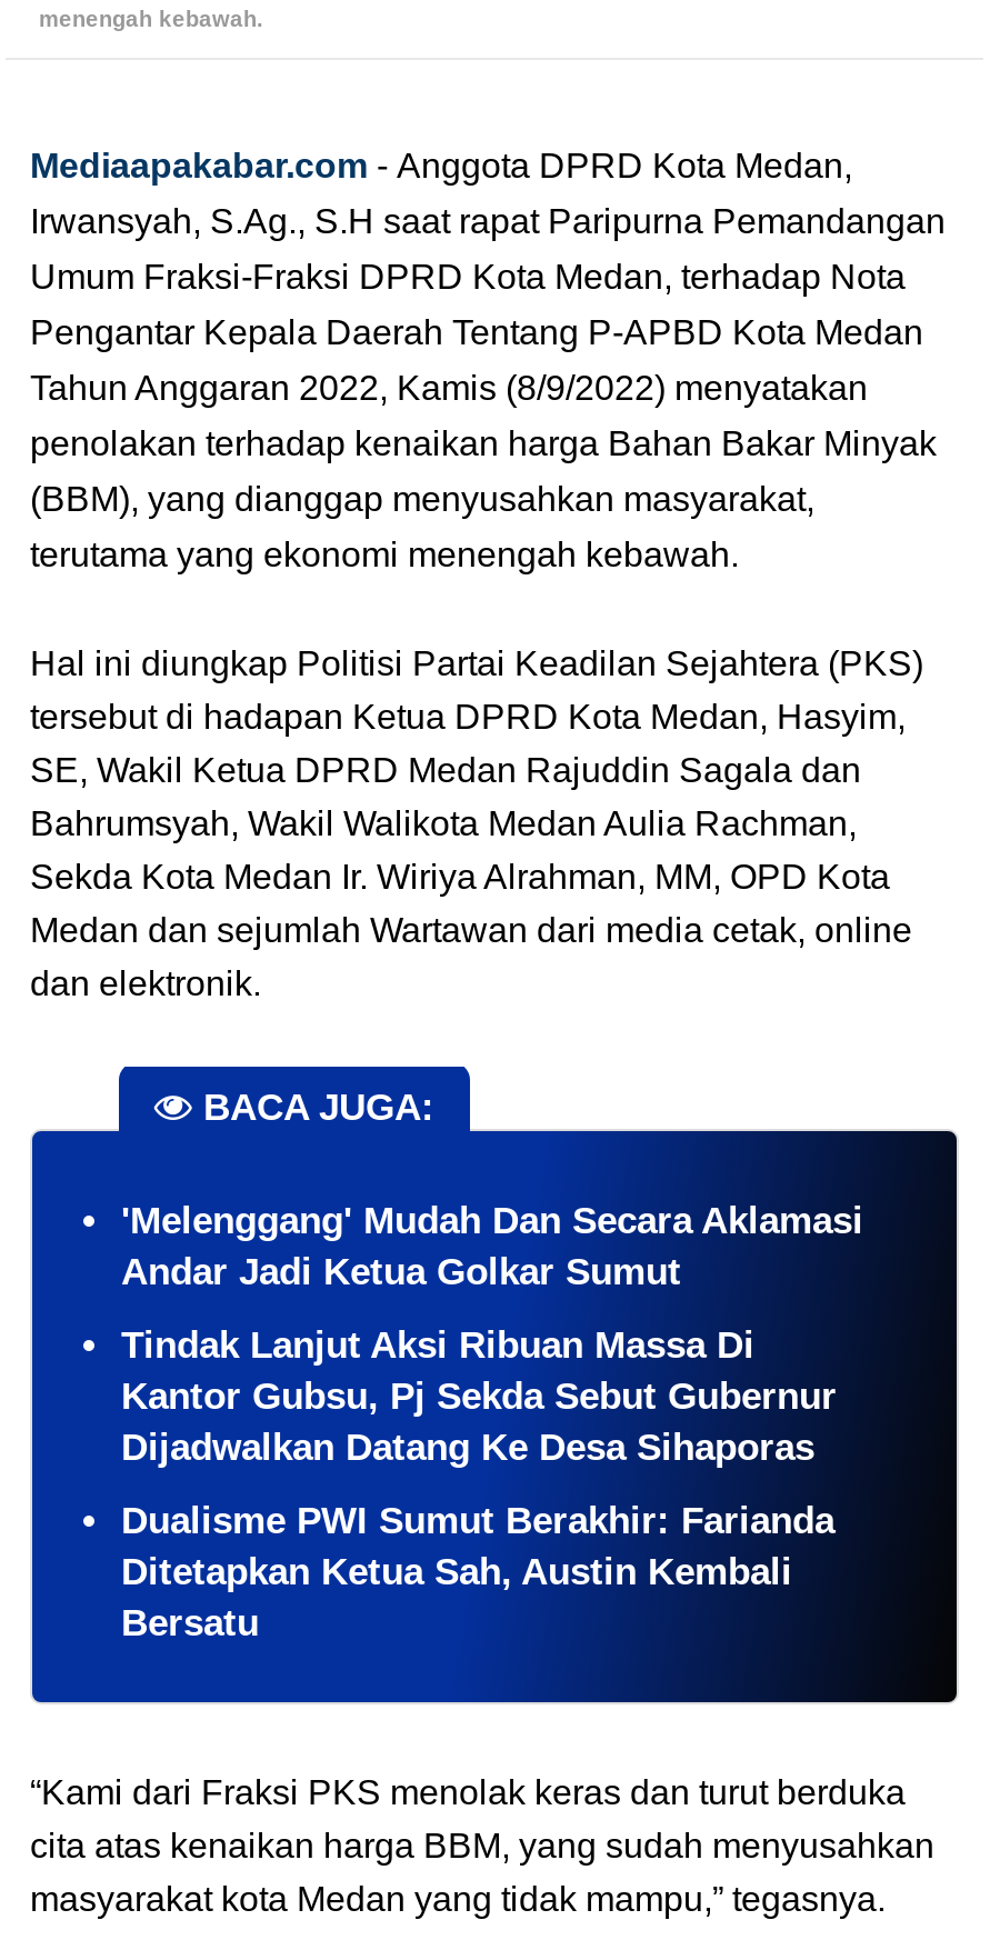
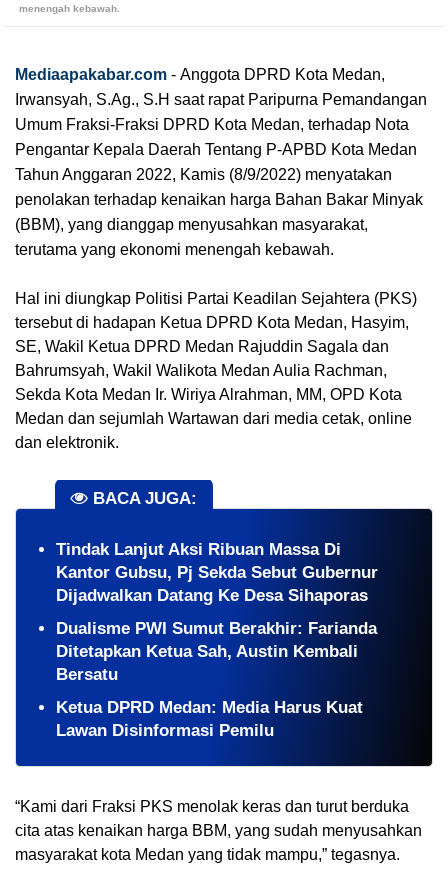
[121,1200,863,1294] 'Melenggang' Mudah Dan Secara Aklamasi | Andar Jadi Ketua Golkar Sumut -> none
moved [121,1325,837,1645] -> [56,540,378,684]: Tindak Lanjut Aksi Ribuan Massa Di | Kantor Gubsu, Pj Sekda Sebut Gubernur | Dijadwalkan Datang Ke Desa Sihaporas | Dualisme PWI Sumut Berakhir: Farianda | Ditetapkan Ketua Sah, Austin Kembali | Bersatu
none -> [56,698,363,740] Ketua DPRD Medan: Media Harus Kuat | Lawan Disinformasi Pemilu

